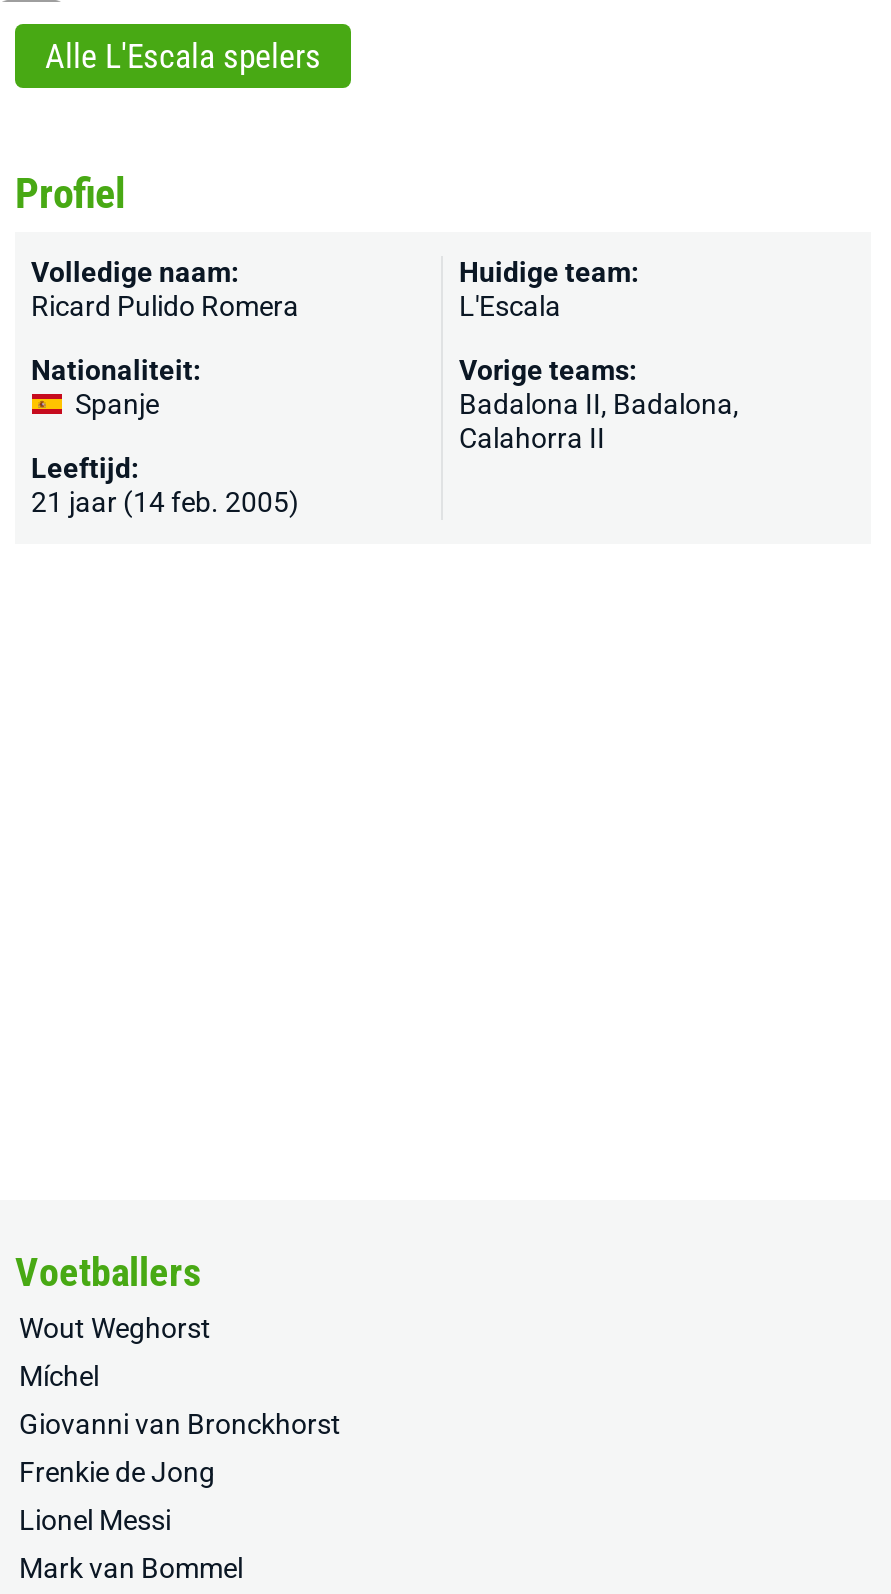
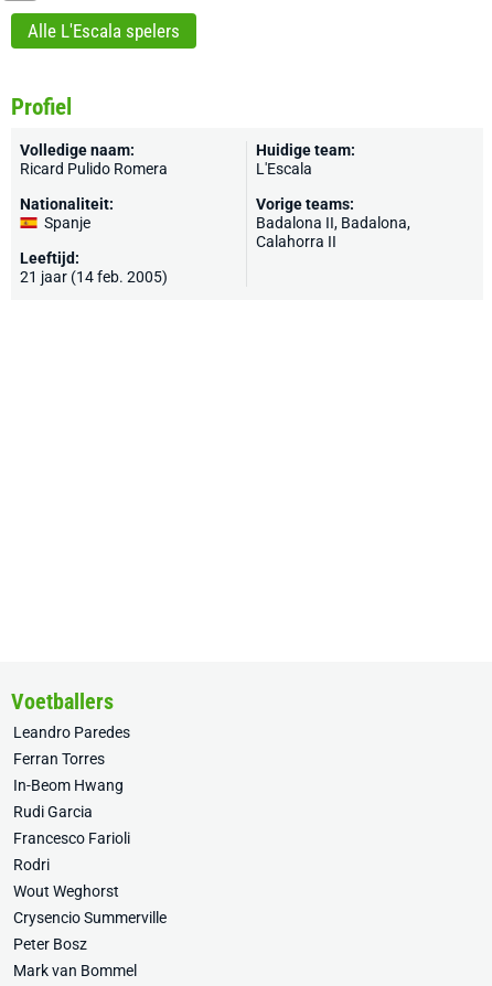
none -> [13,724,130,874] Leandro Paredes | Ferran Torres | In-Beom Hwang | Rudi Garcia | Francesco Farioli | Rodri
moved [19,1312,211,1344] -> [13,882,119,900]: Wout Weghorst
[19,1360,341,1536] Míchel | Giovanni van Bronckhorst | Frenkie de Jong | Lionel Messi -> [13,909,167,953] Crysencio Summerville | Peter Bosz

